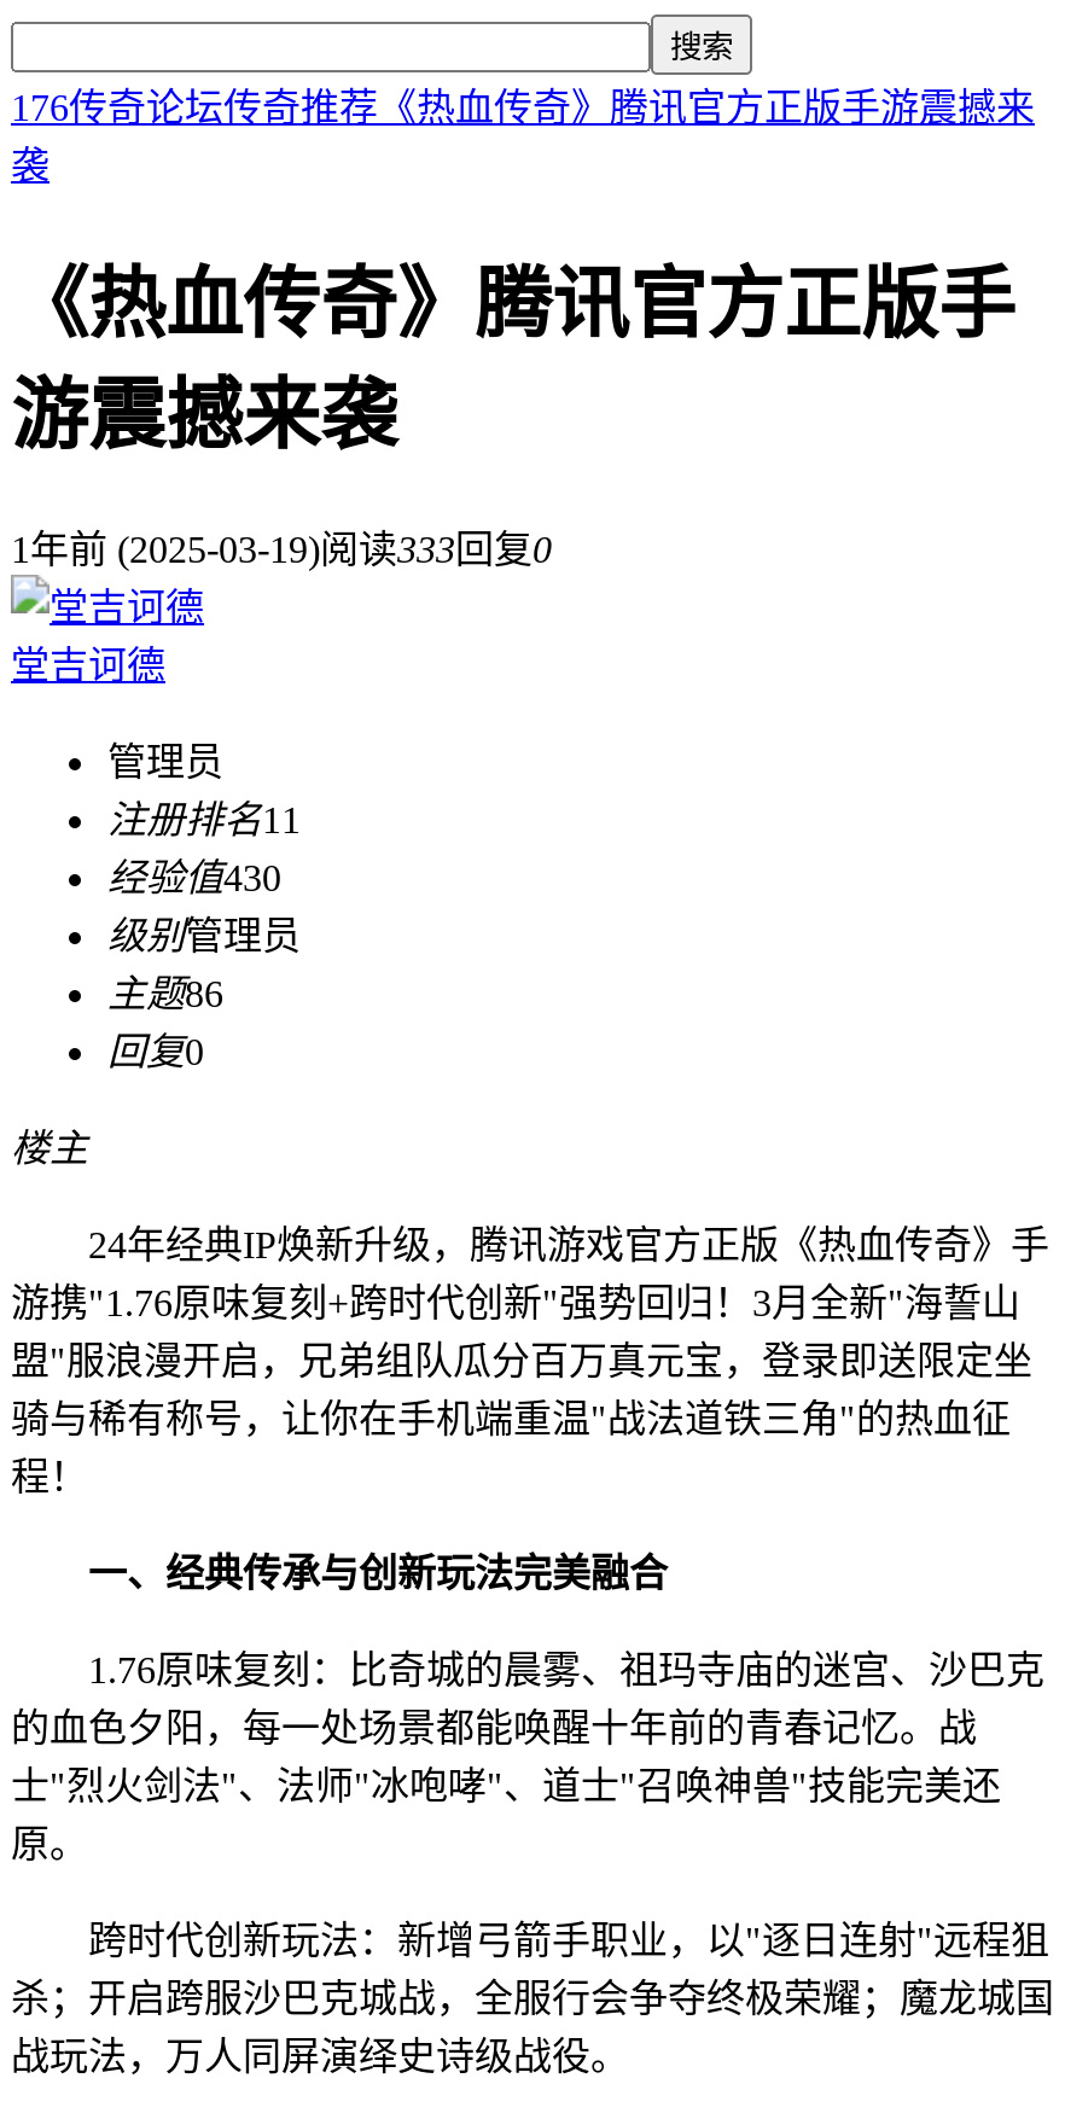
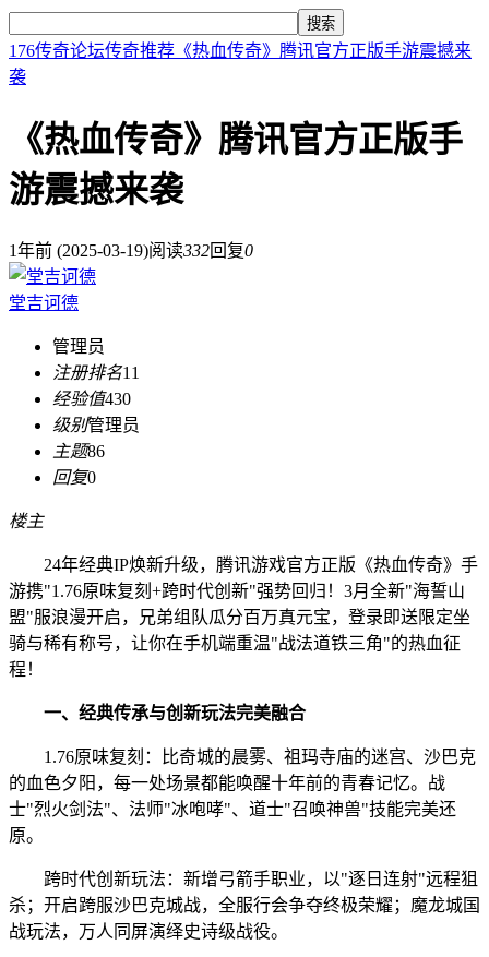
[11,529,552,570] 1年前 (2025-03-19)阅读333回复0 -> [9,241,253,260] 1年前 (2025-03-19)阅读332回复0

